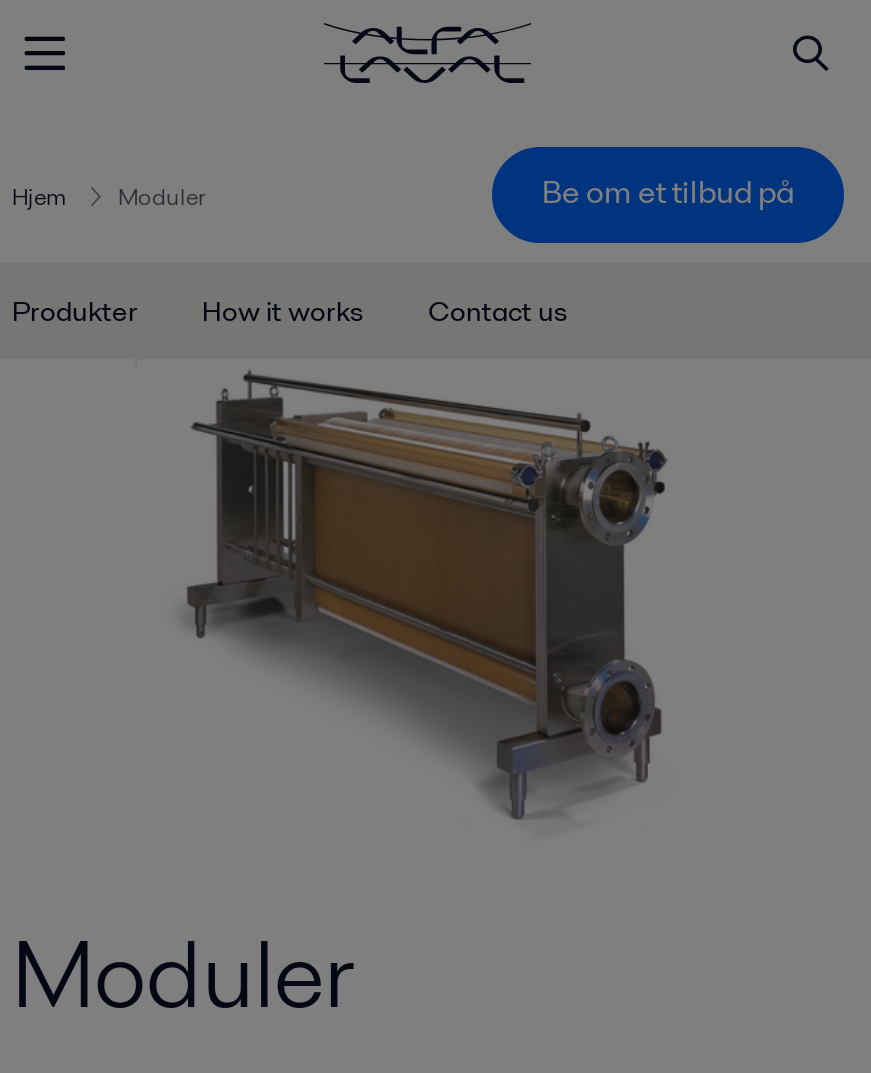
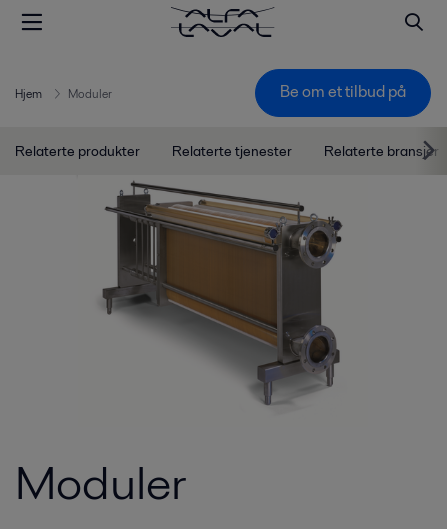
[12,291,568,331] Produkter | How it works | Contact us -> [15,141,439,161] Relaterte produkter | Relaterte tjenester | Relaterte bransjer

